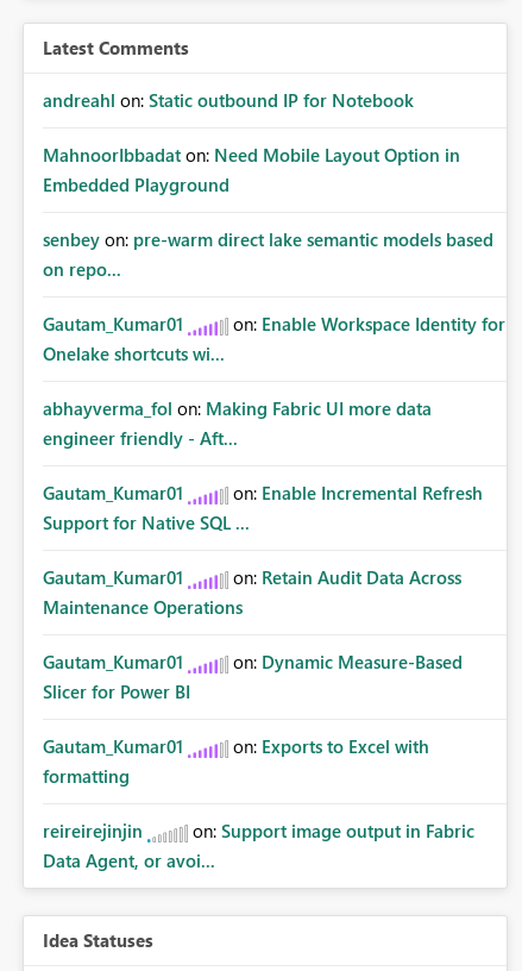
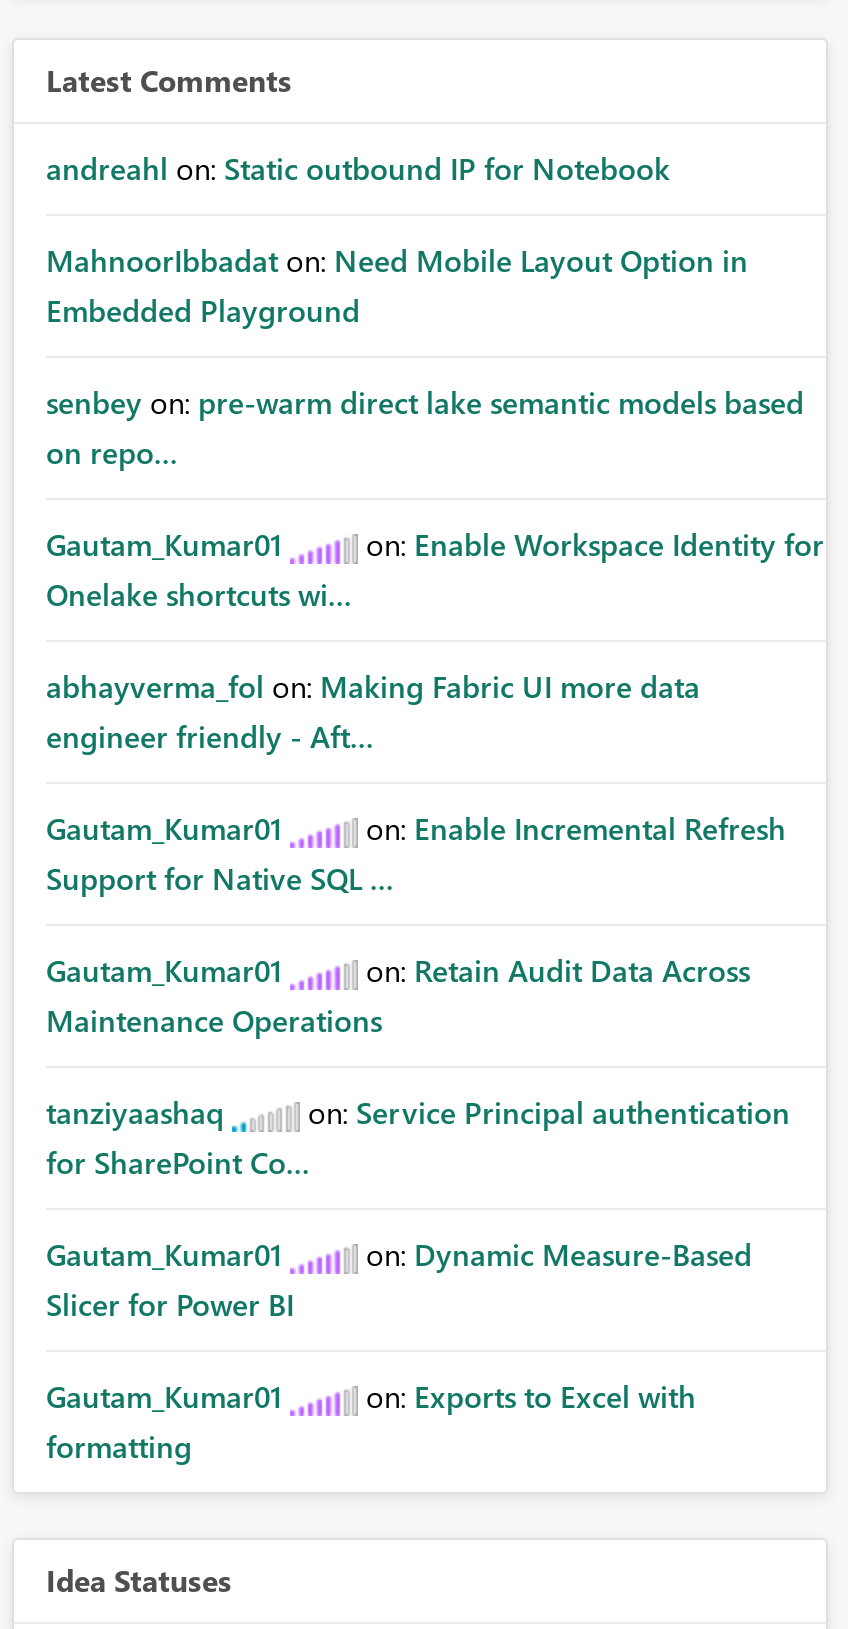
none -> [46,1092,790,1182] tanziyaashaq | on: Service Principal authentication | for SharePoint Co...
moved [43,650,463,788] -> [46,1234,752,1466]: Gautam_Kumar01 | on: Dynamic Measure-Based | Slicer for Power BI | Gautam_Kumar01 | on: Exports to Excel with | formatting
[43,819,474,872] reireirejinjin | on: Support image output in Fabric | Data Agent, or avoi... -> none

